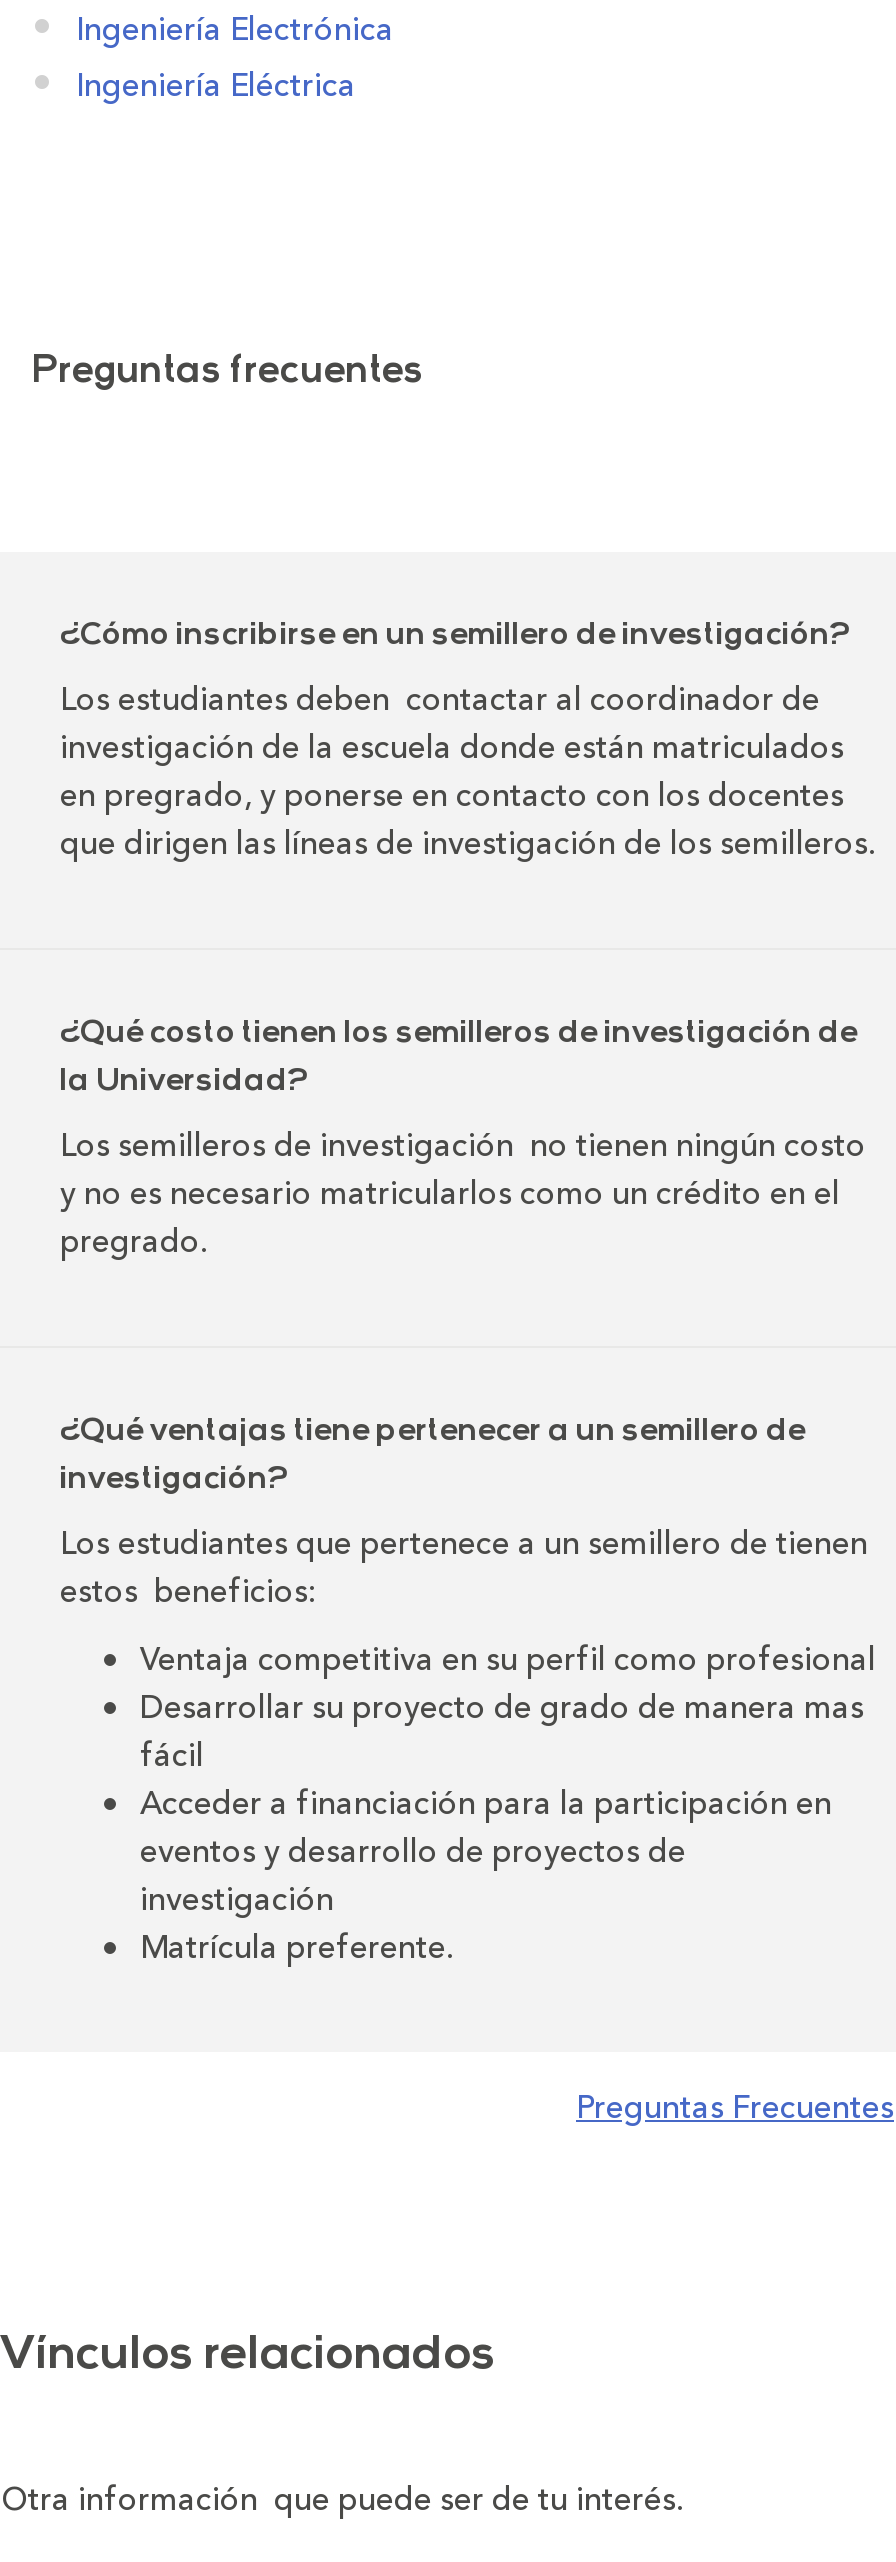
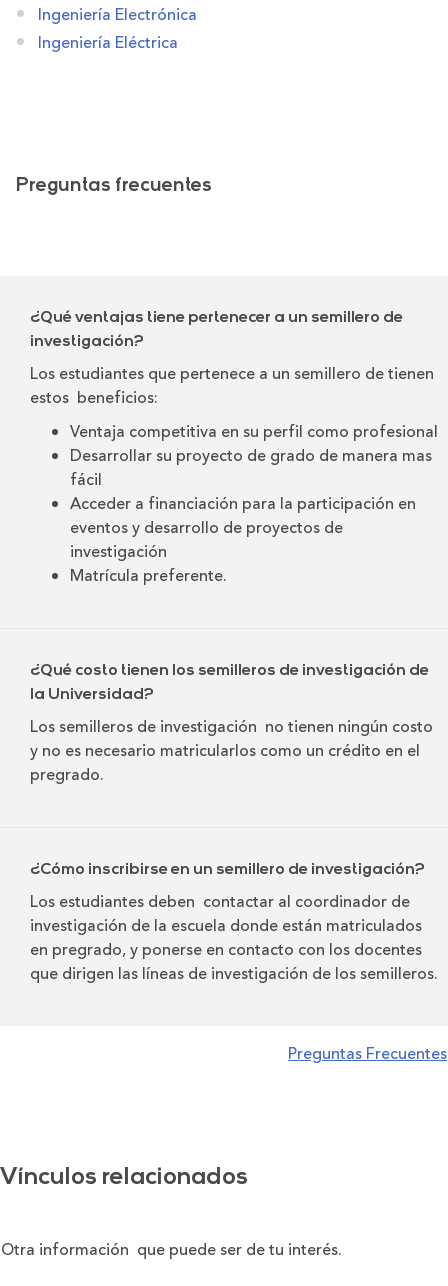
moved [60,620,876,868] -> [30,862,438,986]: ¿Cómo inscribirse en un semillero de investigación? | Los estudiantes deben contactar al coordinador de | investigación de la escuela donde están matriculados | en pregrado, y ponerse en contacto con los docentes | que dirigen las líneas de investigación de los semilleros.
moved [60,1018,866,1266] -> [30,663,433,787]: ¿Qué costo tienen los semilleros de investigación de | la Universidad? | Los semilleros de investigación no tienen ningún costo | y no es necesario matricularlos como un crédito en el | pregrado.
moved [60,1416,876,1972] -> [30,310,438,588]: ¿Qué ventajas tiene pertenecer a un semillero de | investigación? | Los estudiantes que pertenece a un semillero de tienen | ... | investigación | Matrícula preferente.

